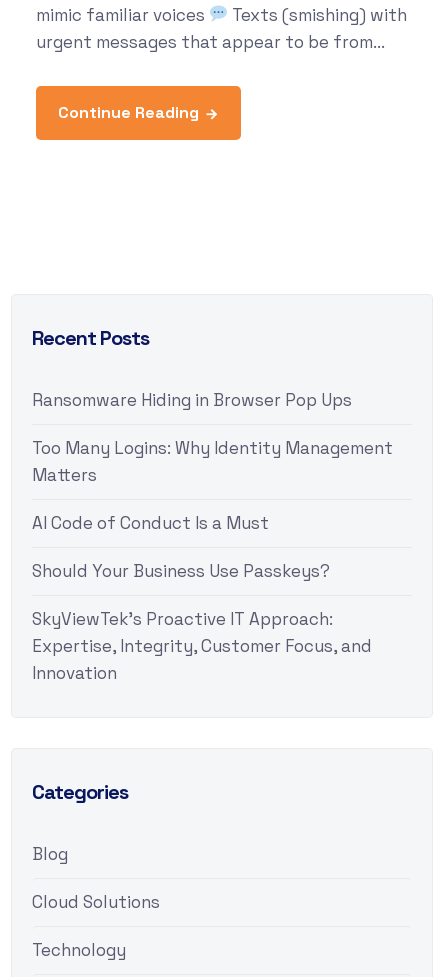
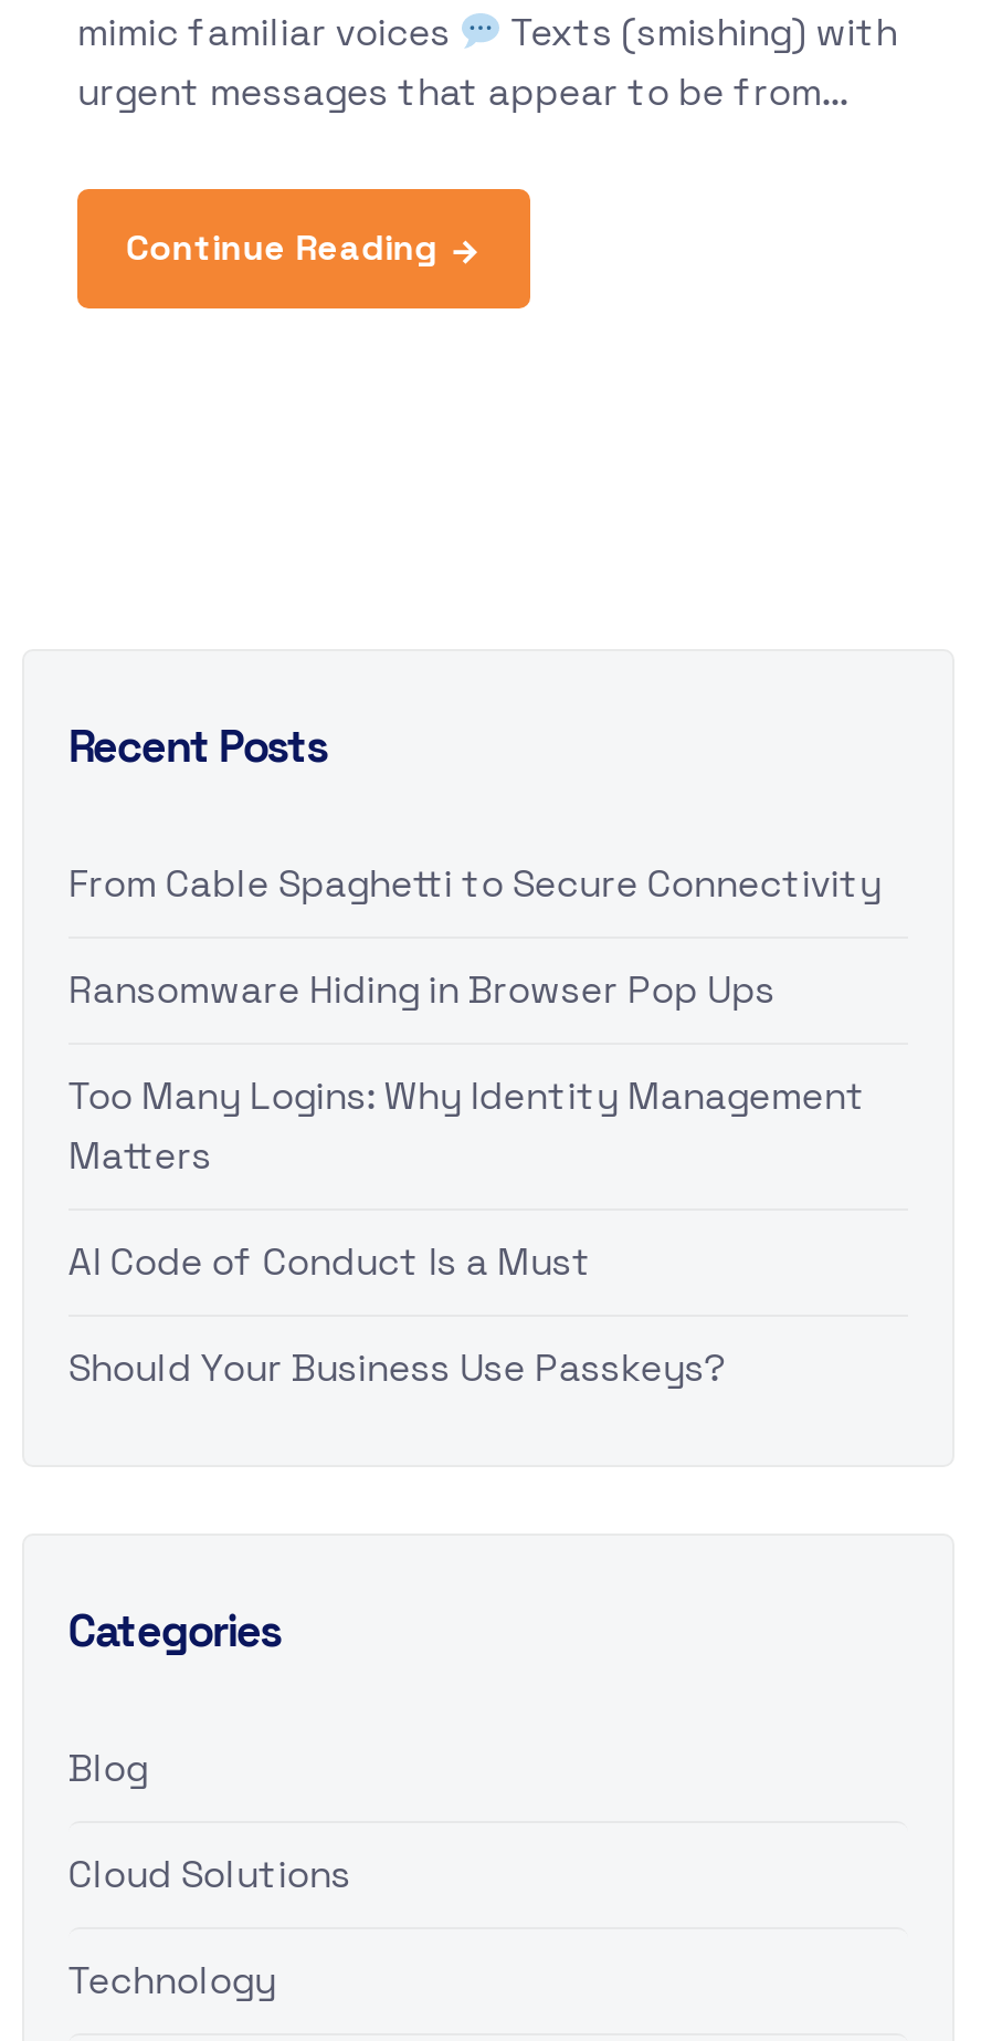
none -> [68,860,881,908] From Cable Spaghetti to Secure Connectivity
moved [32,389,393,582] -> [68,966,866,1392]: Ransomware Hiding in Browser Pop Ups | Too Many Logins: Why Identity Management | Matters | AI Code of Conduct Is a Must | Should Your Business Use Passkeys?
[32,608,372,684] SkyViewTek’s Proactive IT Approach: | Expertise, Integrity, Customer Focus, and | Innovation -> none

